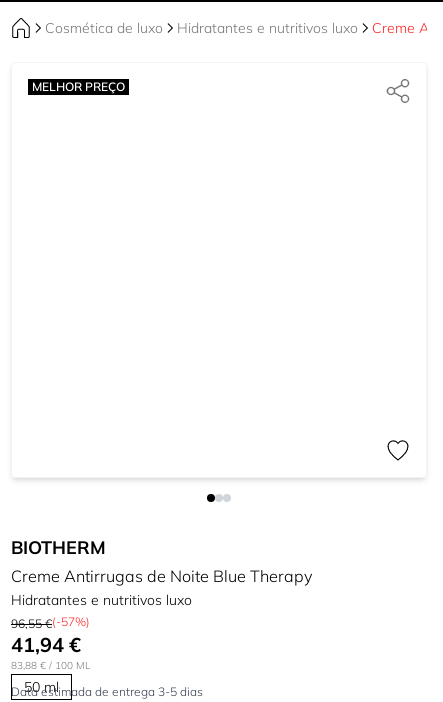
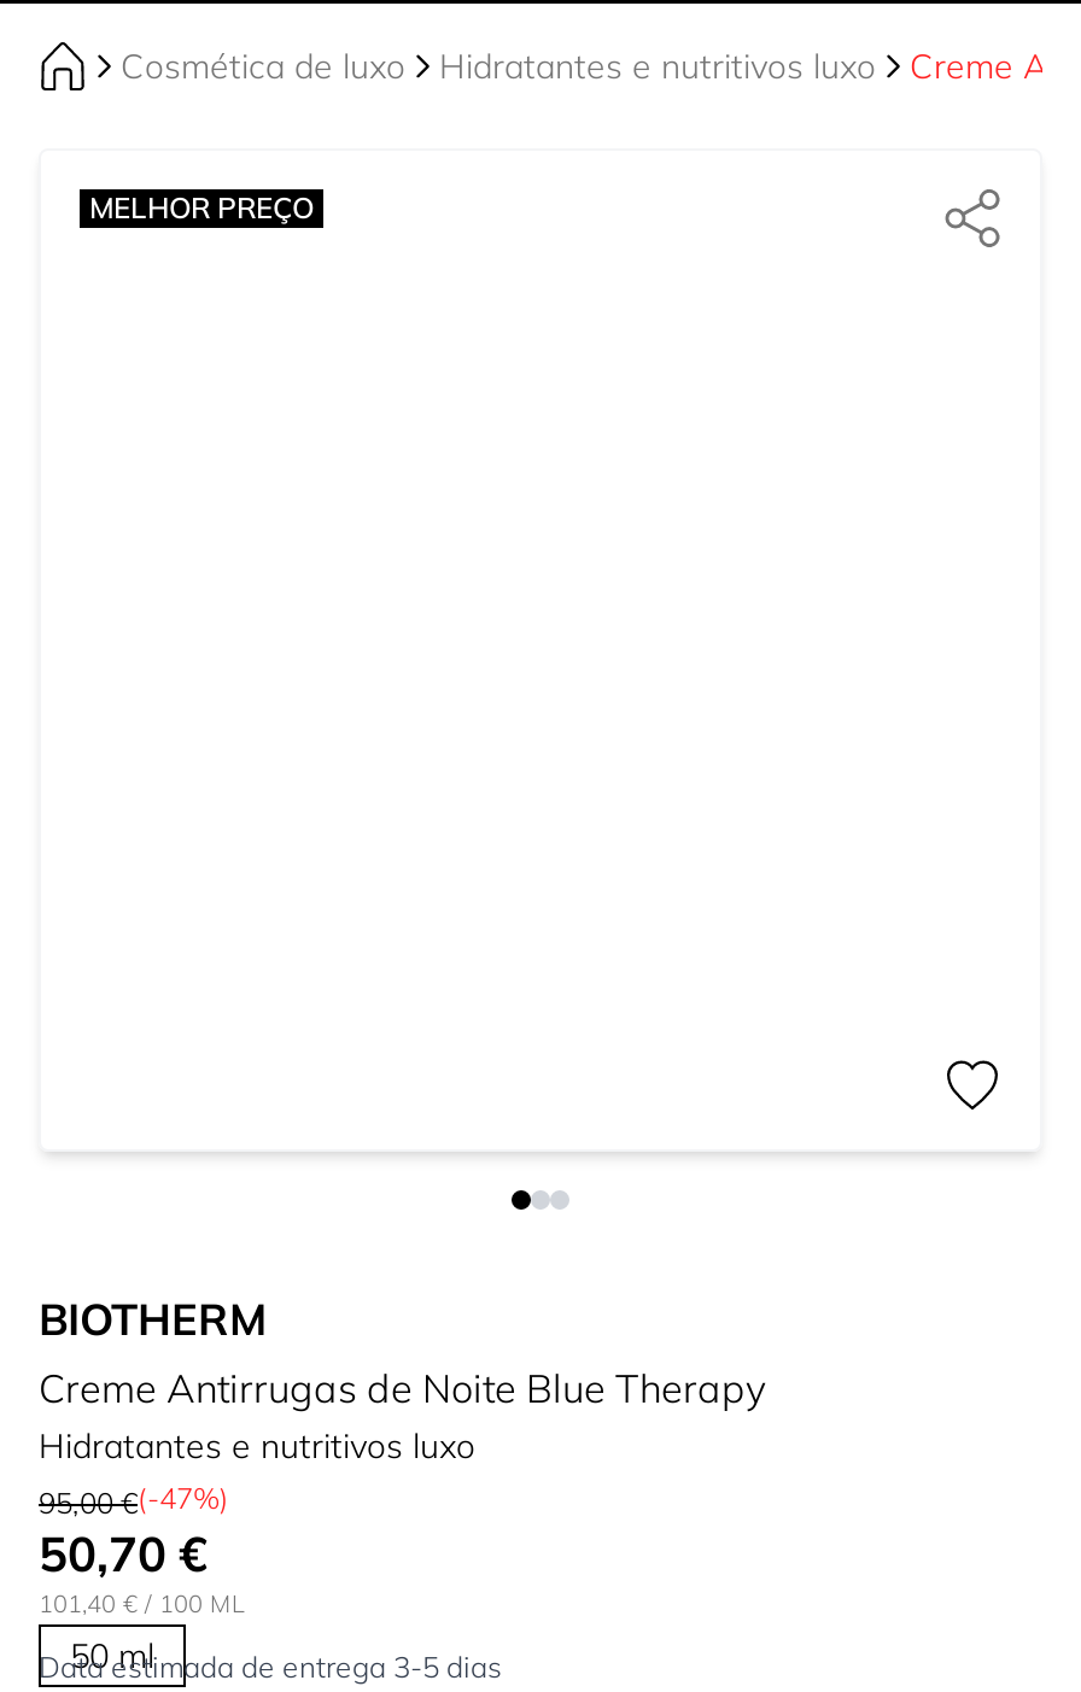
[11,614,90,631] 96,55 €(-57%) -> [39,1480,229,1521] 95,00 €(-47%)
[11,632,81,657] 41,94 € -> [39,1523,208,1583] 50,70 €
[11,659,90,672] 83,88 €/ 100 ML -> [39,1588,244,1620] 101,40 €/ 100 ML

